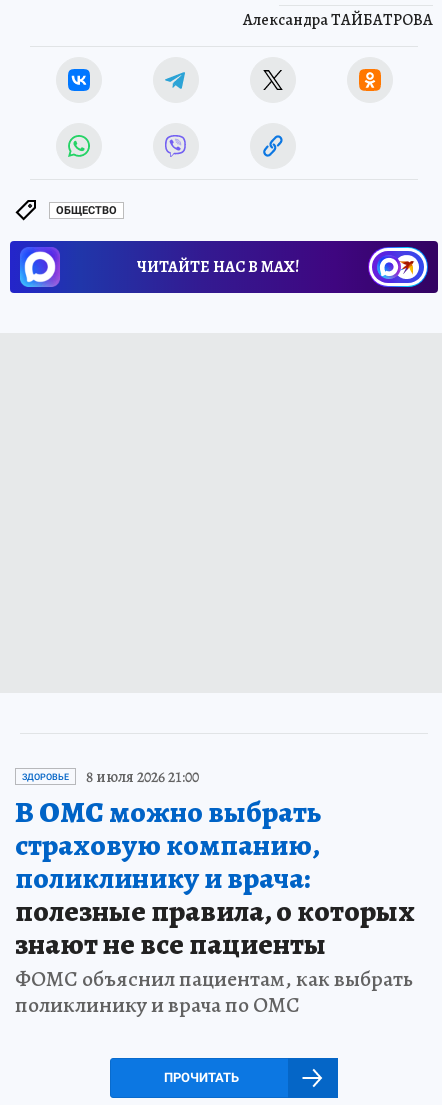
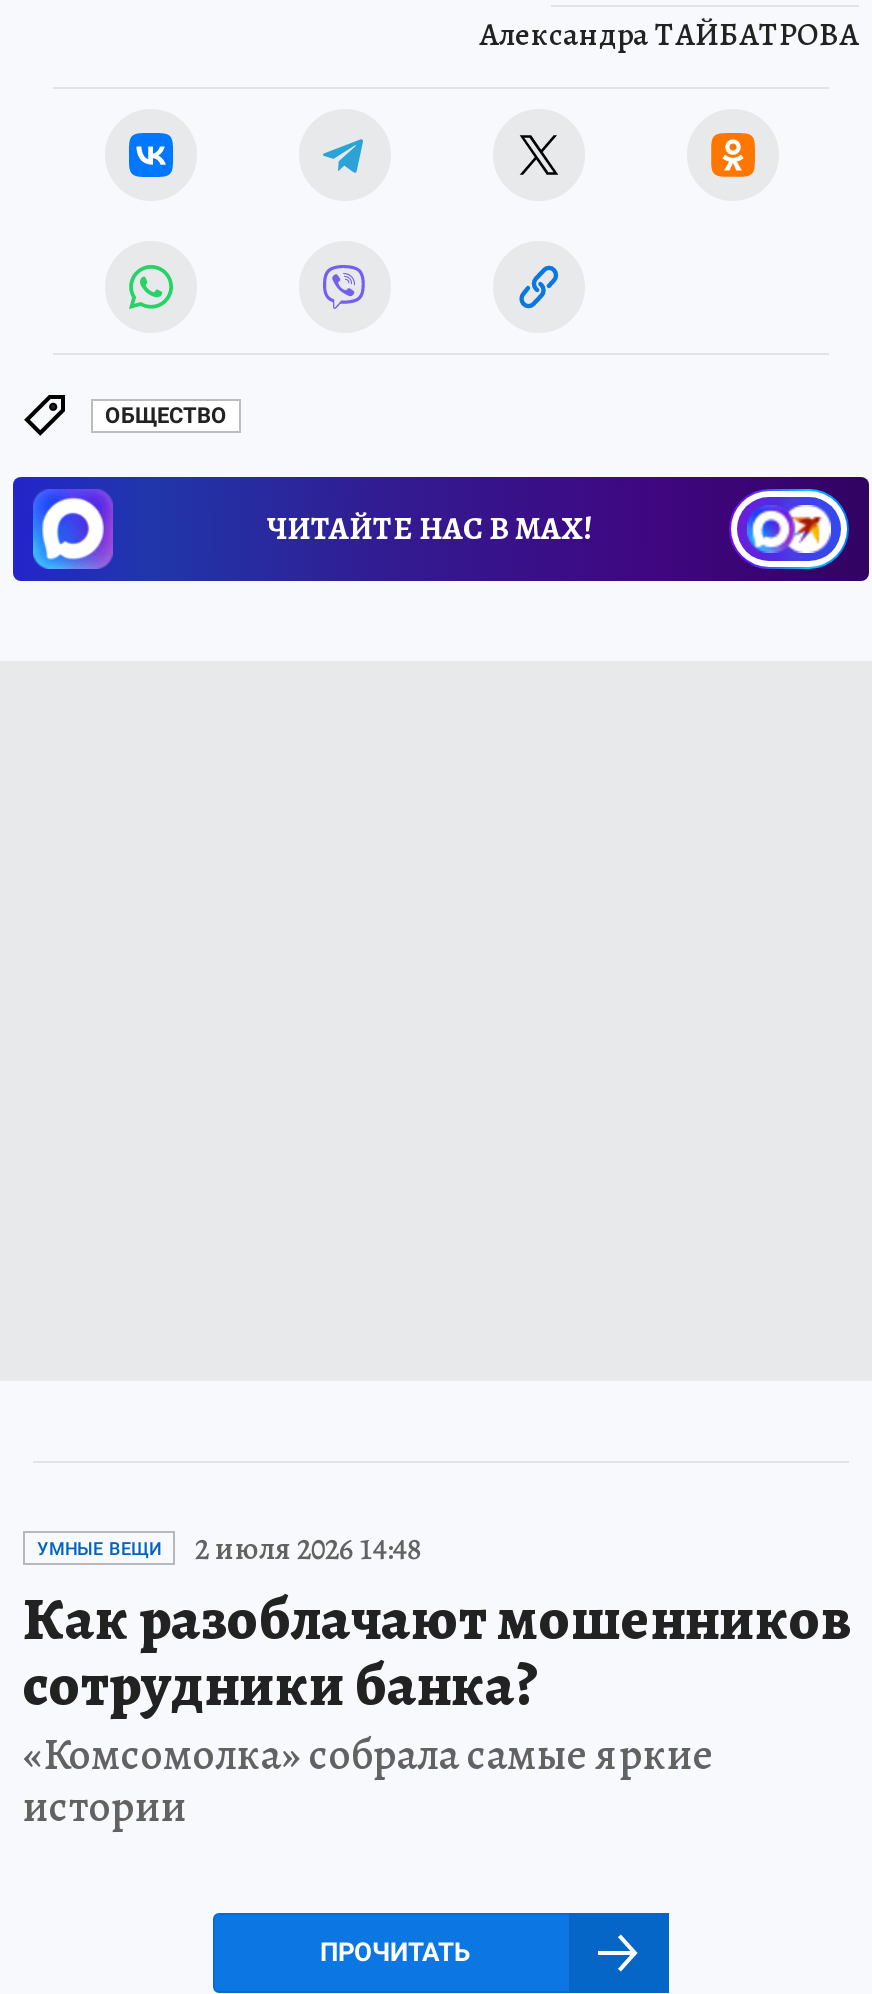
[15,766,415,1020] ЗДОРОВЬЕ | 8 июля 2026 21:00 | В ОМС можно выбрать | страховую компанию, | поликлинику и врача: | полезные правила, о которых | знают не все пациенты | ФОМС объяснил пациентам, как выбрать | поликлинику и врача по ОМС -> [23,1527,853,1837] УМНЫЕ ВЕЩИ | 2 июля 2026 14:48 | Как разоблачают мошенников | сотрудники банка? | «Комсомолка» собрала самые яркие | истории

